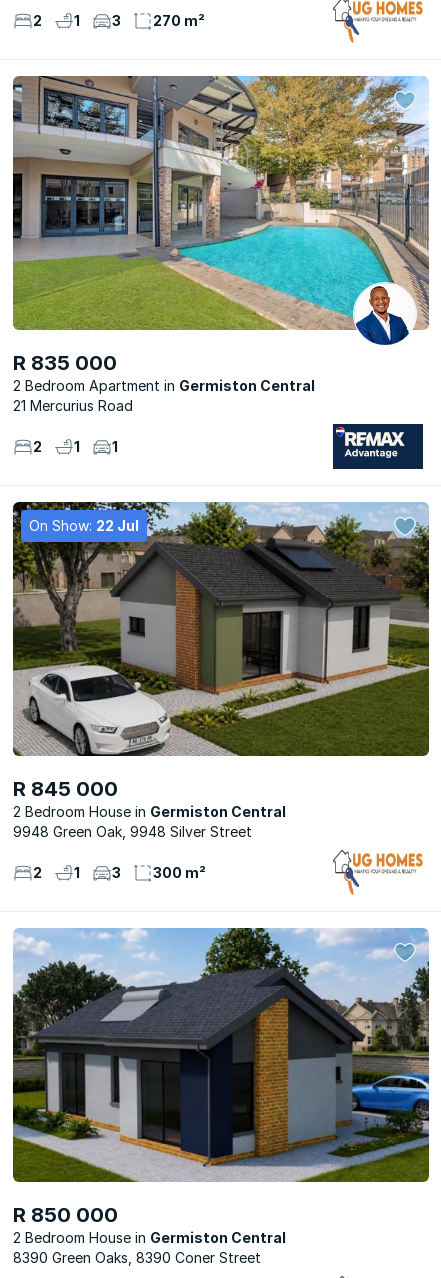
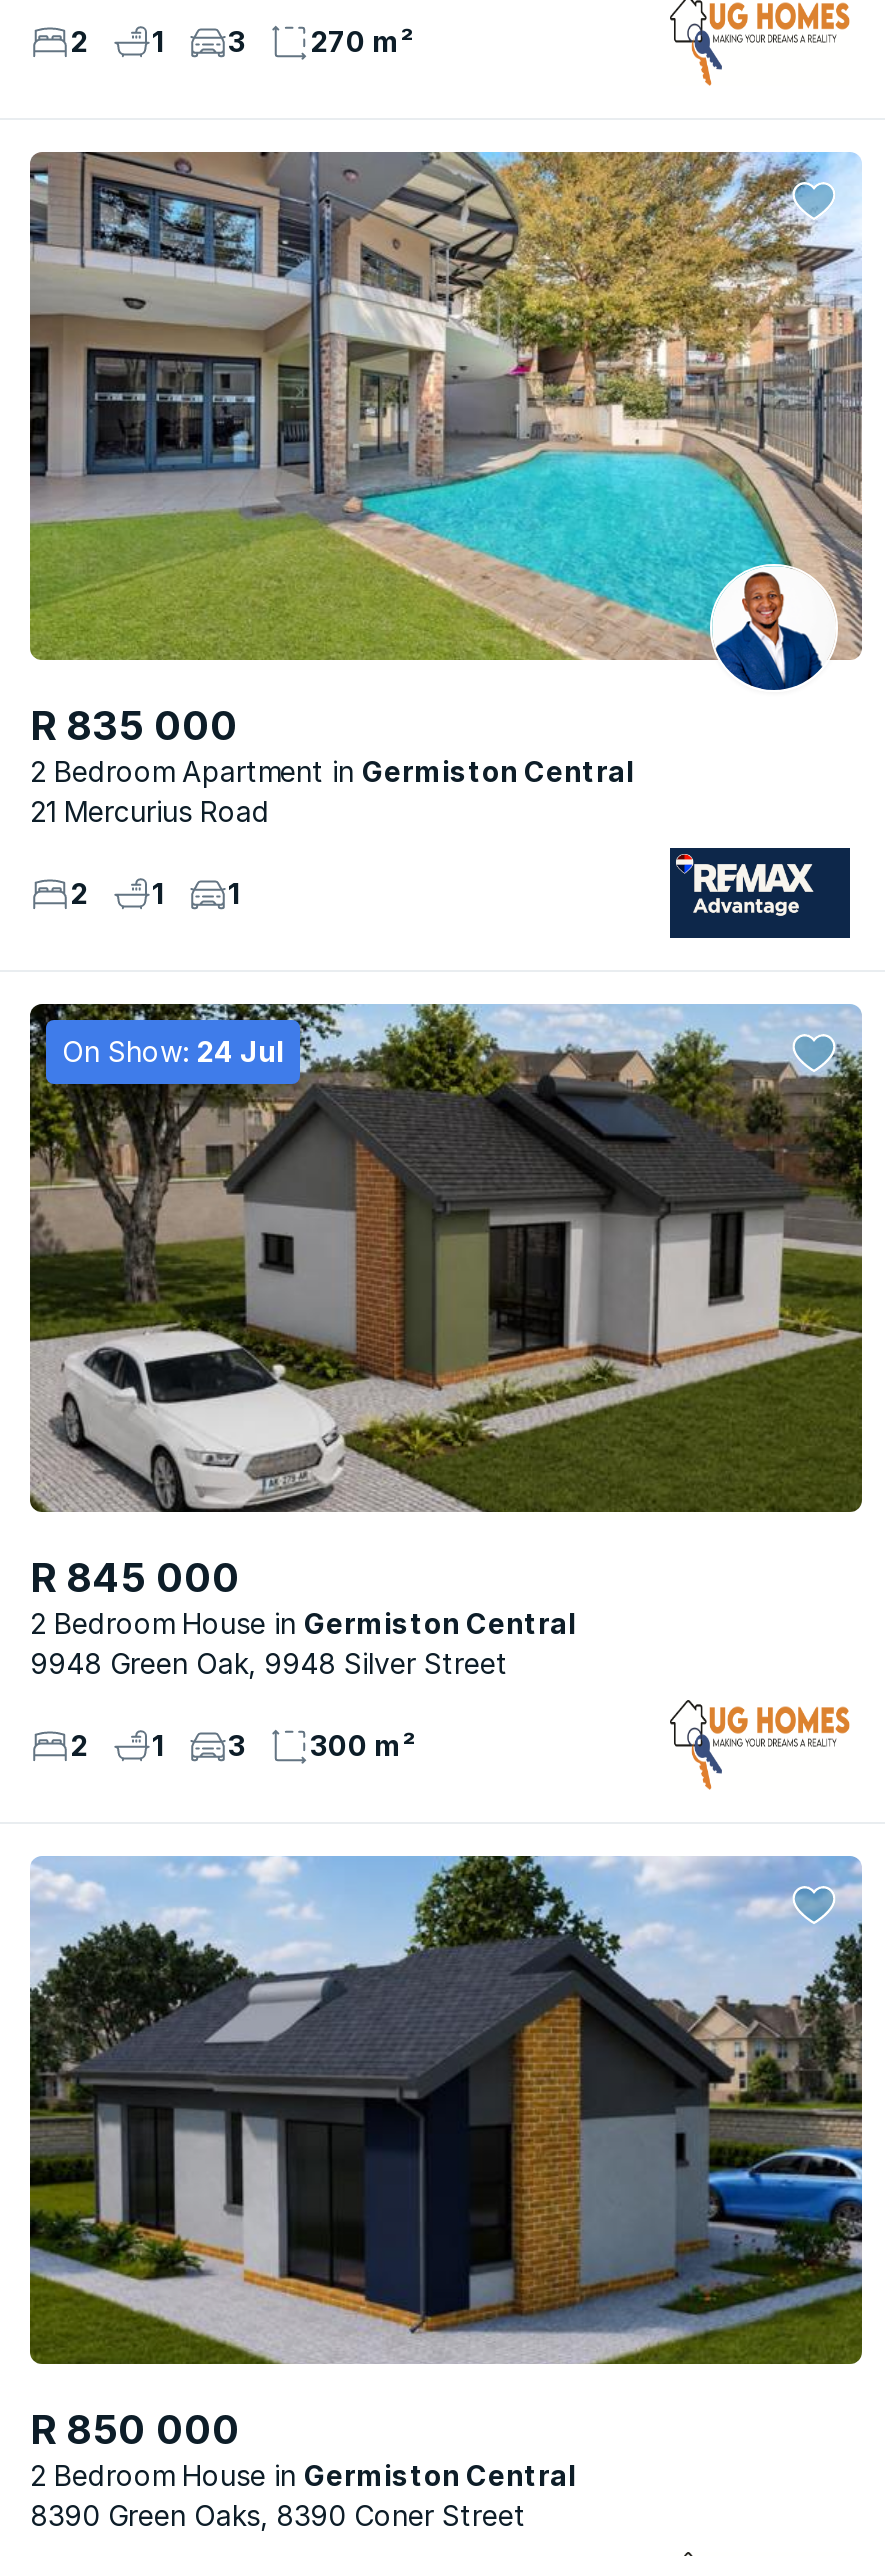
[29,517,139,534] On Show: 22 Jul -> [62,1035,284,1069] On Show: 24 Jul

